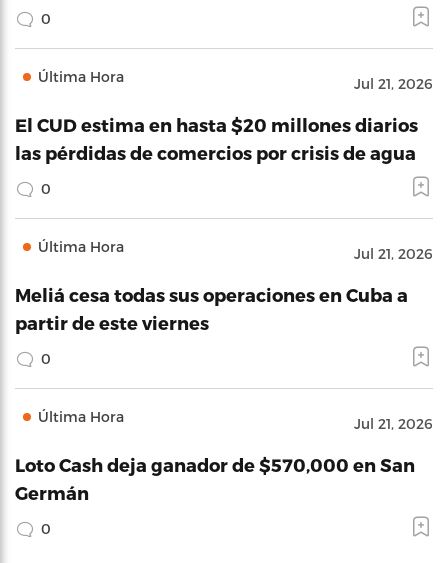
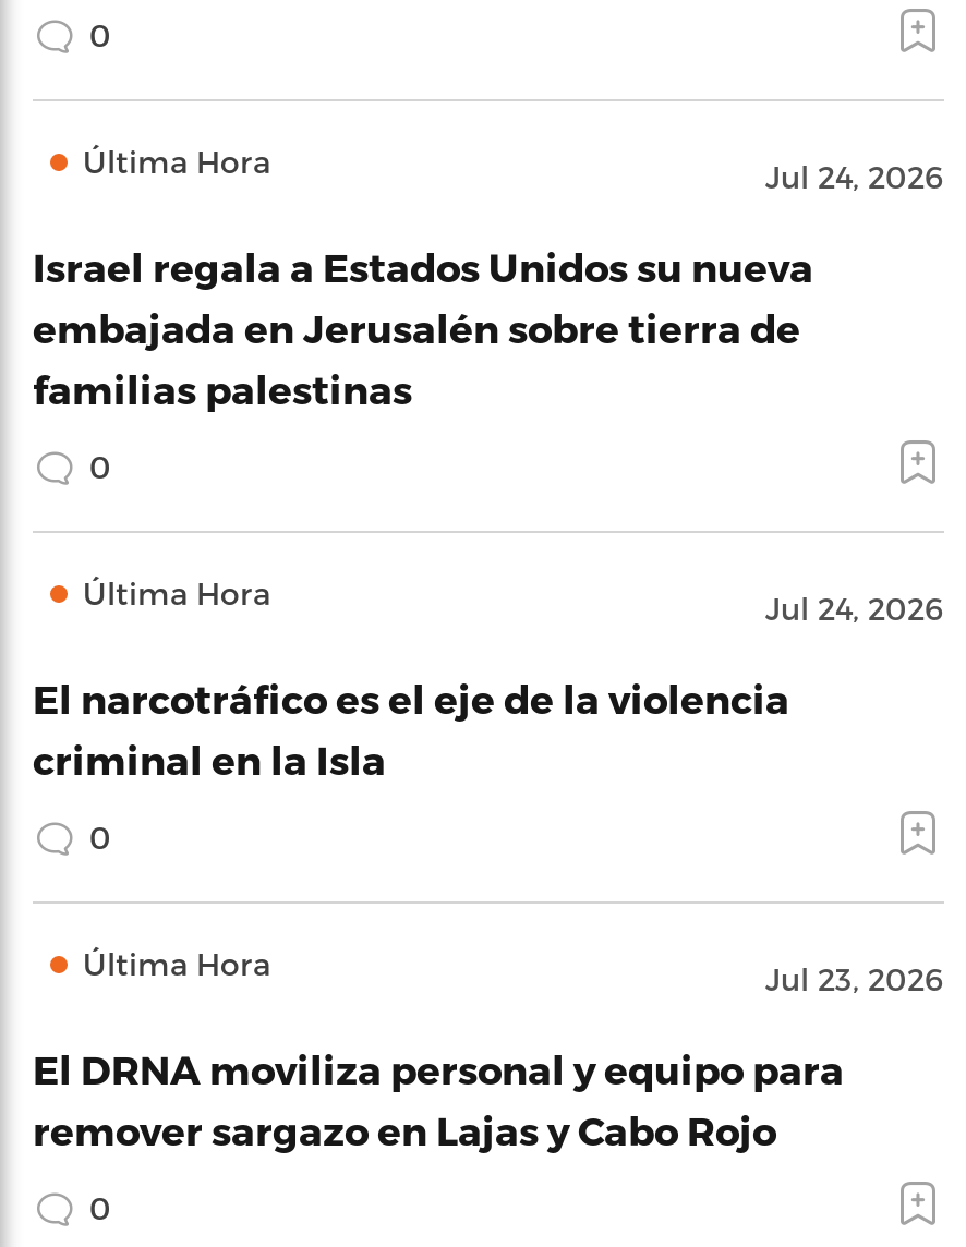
[354,75,433,92] Jul 21, 2026 -> [765,158,944,195] Jul 24, 2026
[15,114,418,163] El CUD estima en hasta $20 millones diarios | las pérdidas de comercios por crisis de agua -> [33,243,813,411] Israel regala a Estados Unidos su nueva | embajada en Jerusalén sobre tierra de | familias palestinas
[354,245,433,262] Jul 21, 2026 -> [765,590,944,627] Jul 24, 2026
[15,284,408,333] Meliá cesa todas sus operaciones en Cuba a | partir de este viernes -> [33,675,789,782] El narcotráfico es el eje de la violencia | criminal en la Isla
[354,415,433,432] Jul 21, 2026 -> [765,960,944,997] Jul 23, 2026
[15,454,415,503] Loto Cash deja ganador de $570,000 en San | Germán -> [33,1045,844,1152] El DRNA moviliza personal y equipo para | remover sargazo en Lajas y Cabo Rojo

